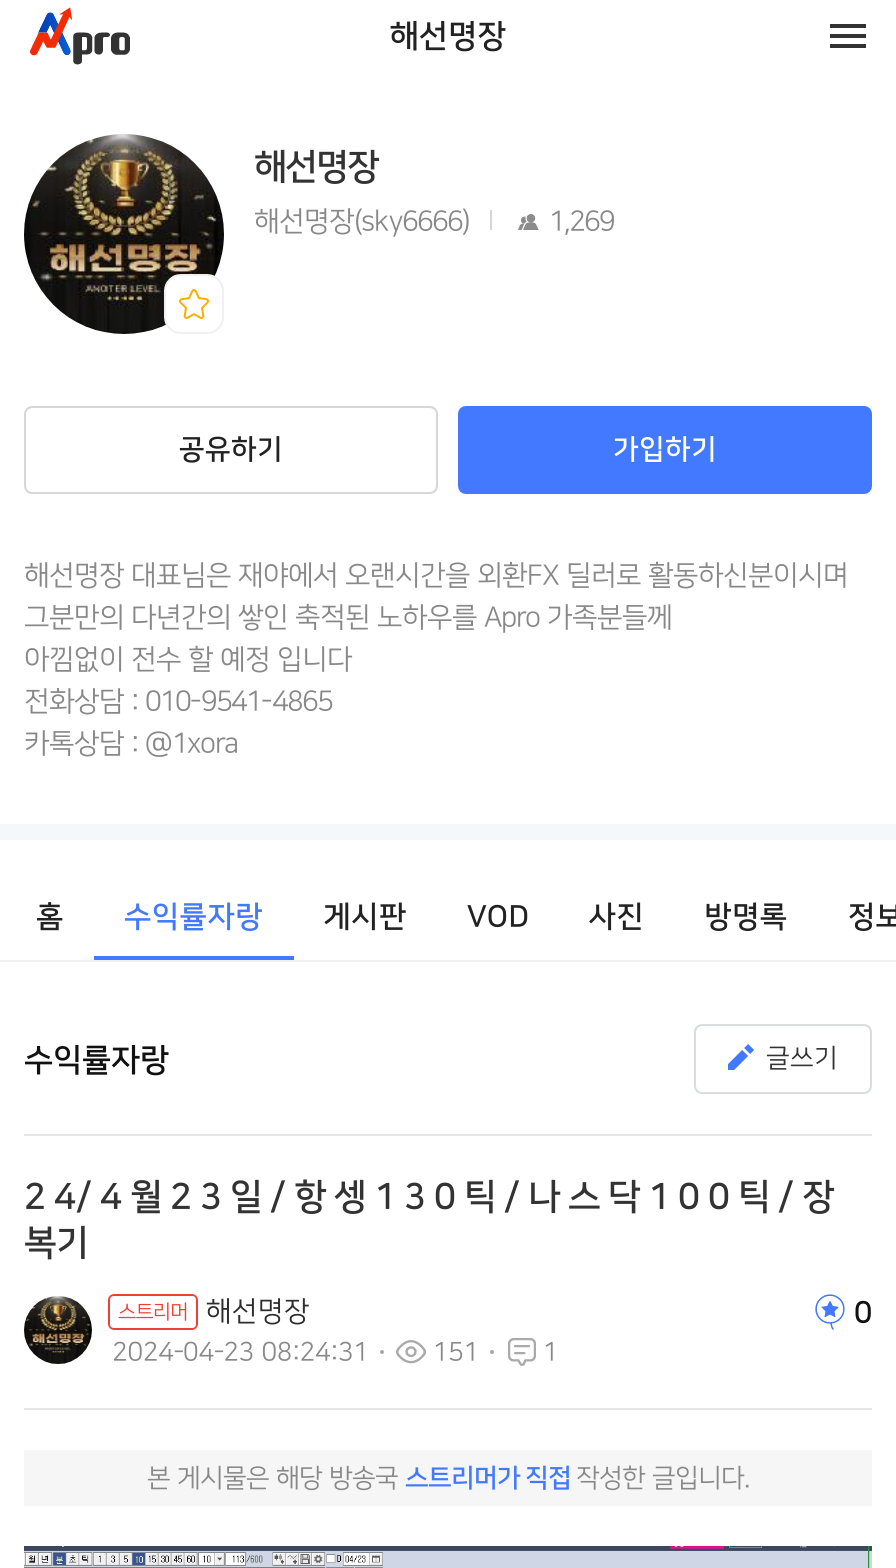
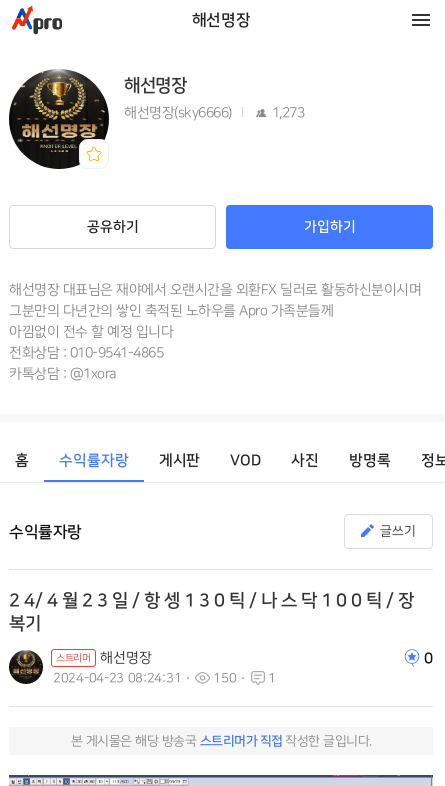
[549,206,614,236] 1,269 -> [271,105,304,120] 1,273
[433,1338,479,1366] 151 -> [213,671,236,685] 150

